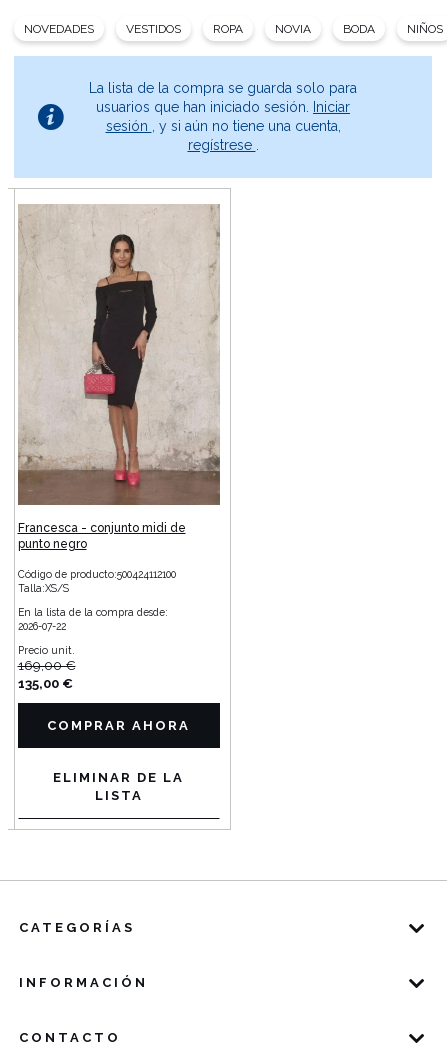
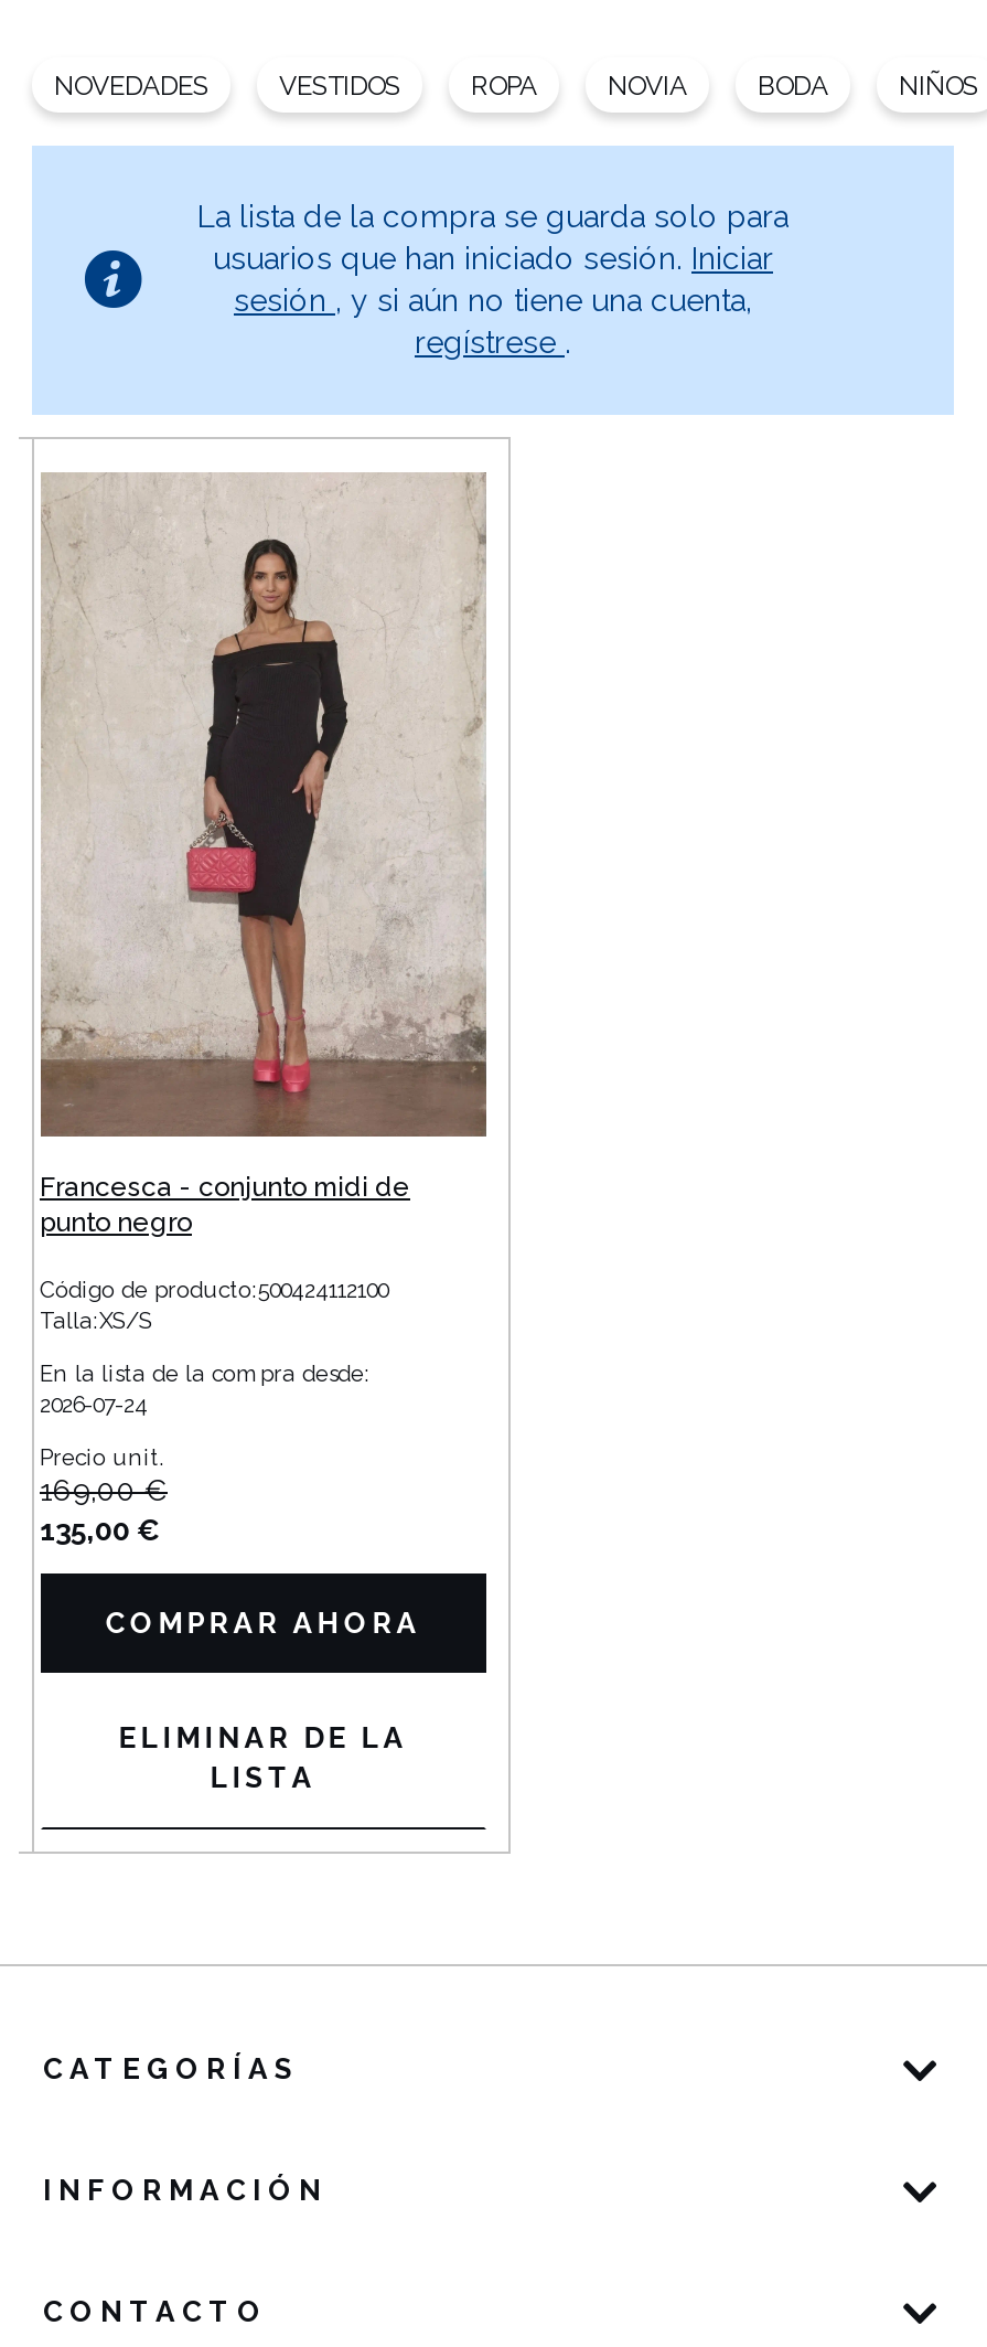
[17,620,65,632] 2026-07-22 -> [40,1391,148,1417] 2026-07-24

